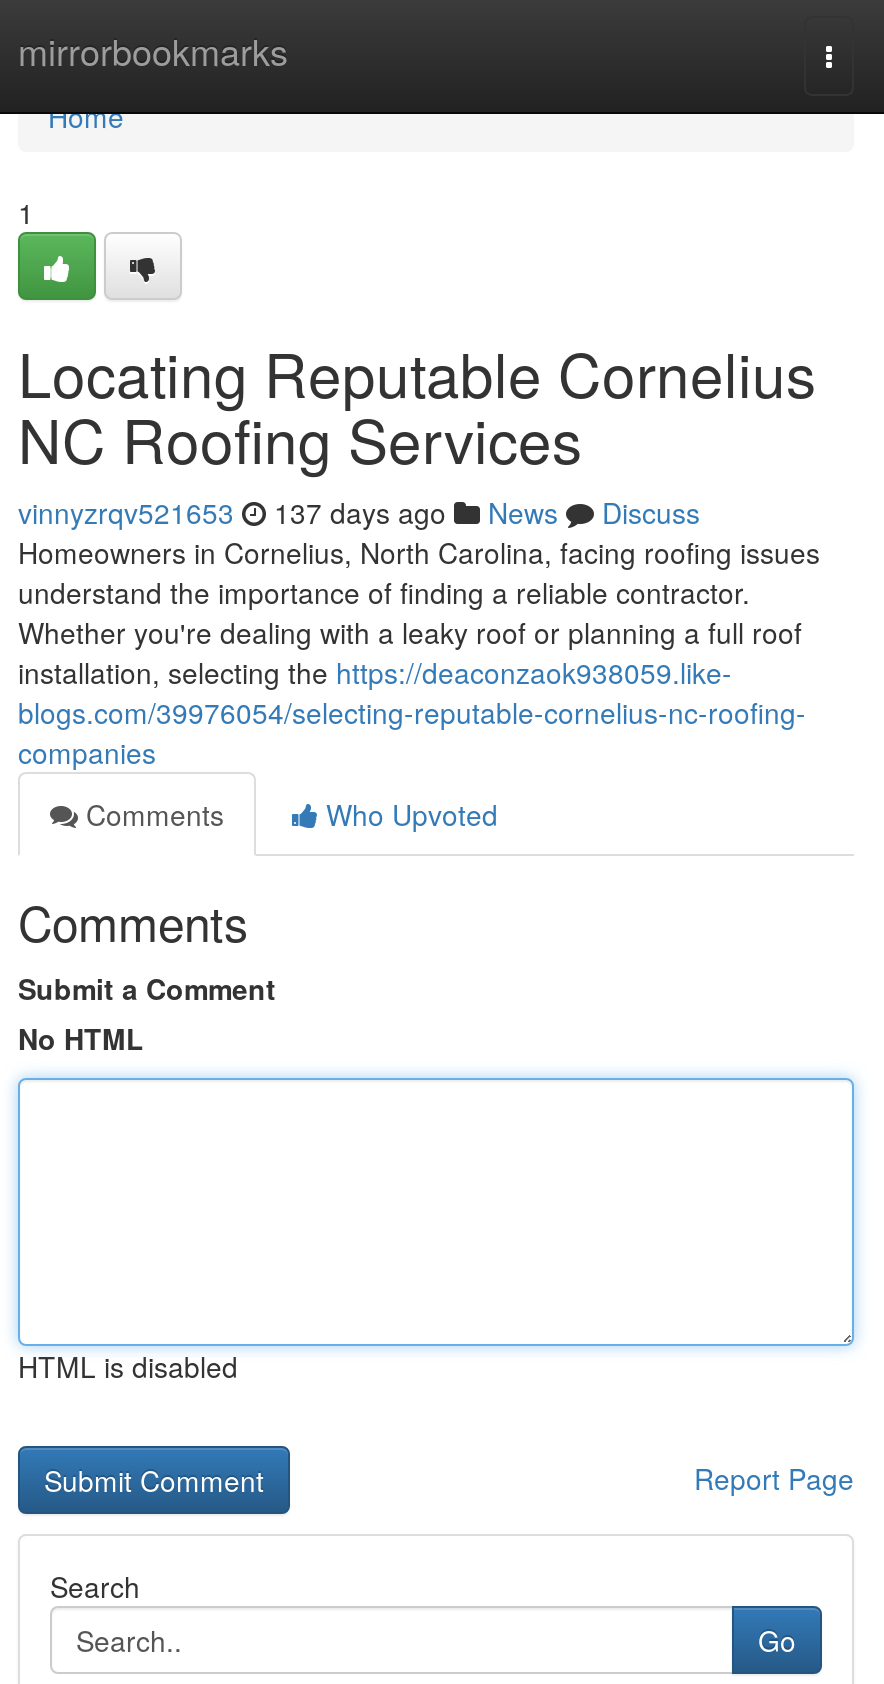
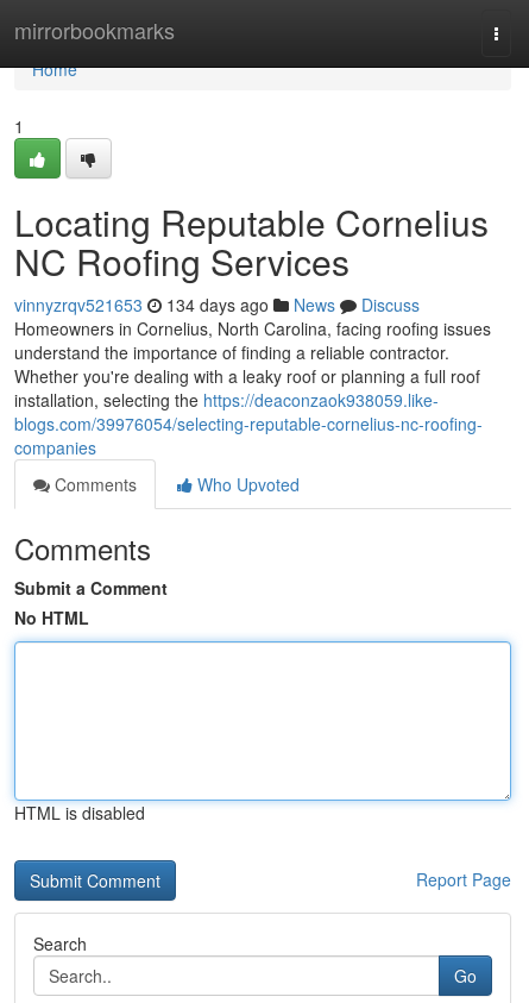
[18,492,700,532] vinnyzrqv521653 137 days ago News Discuss -> [14,293,420,316] vinnyzrqv521653 134 days ago News Discuss

